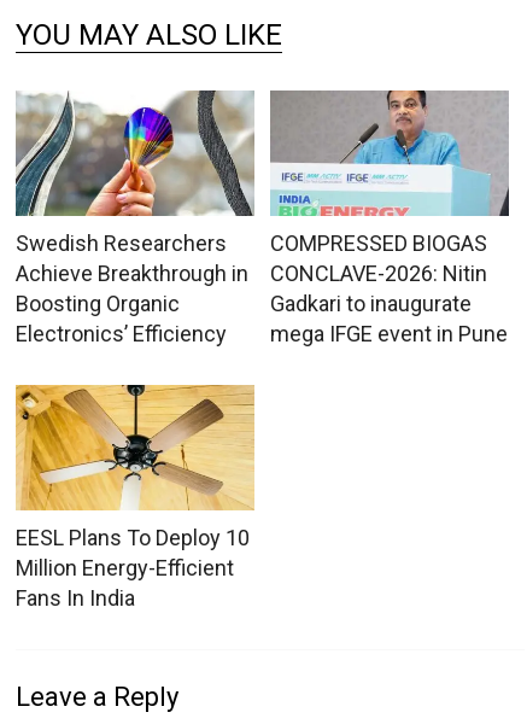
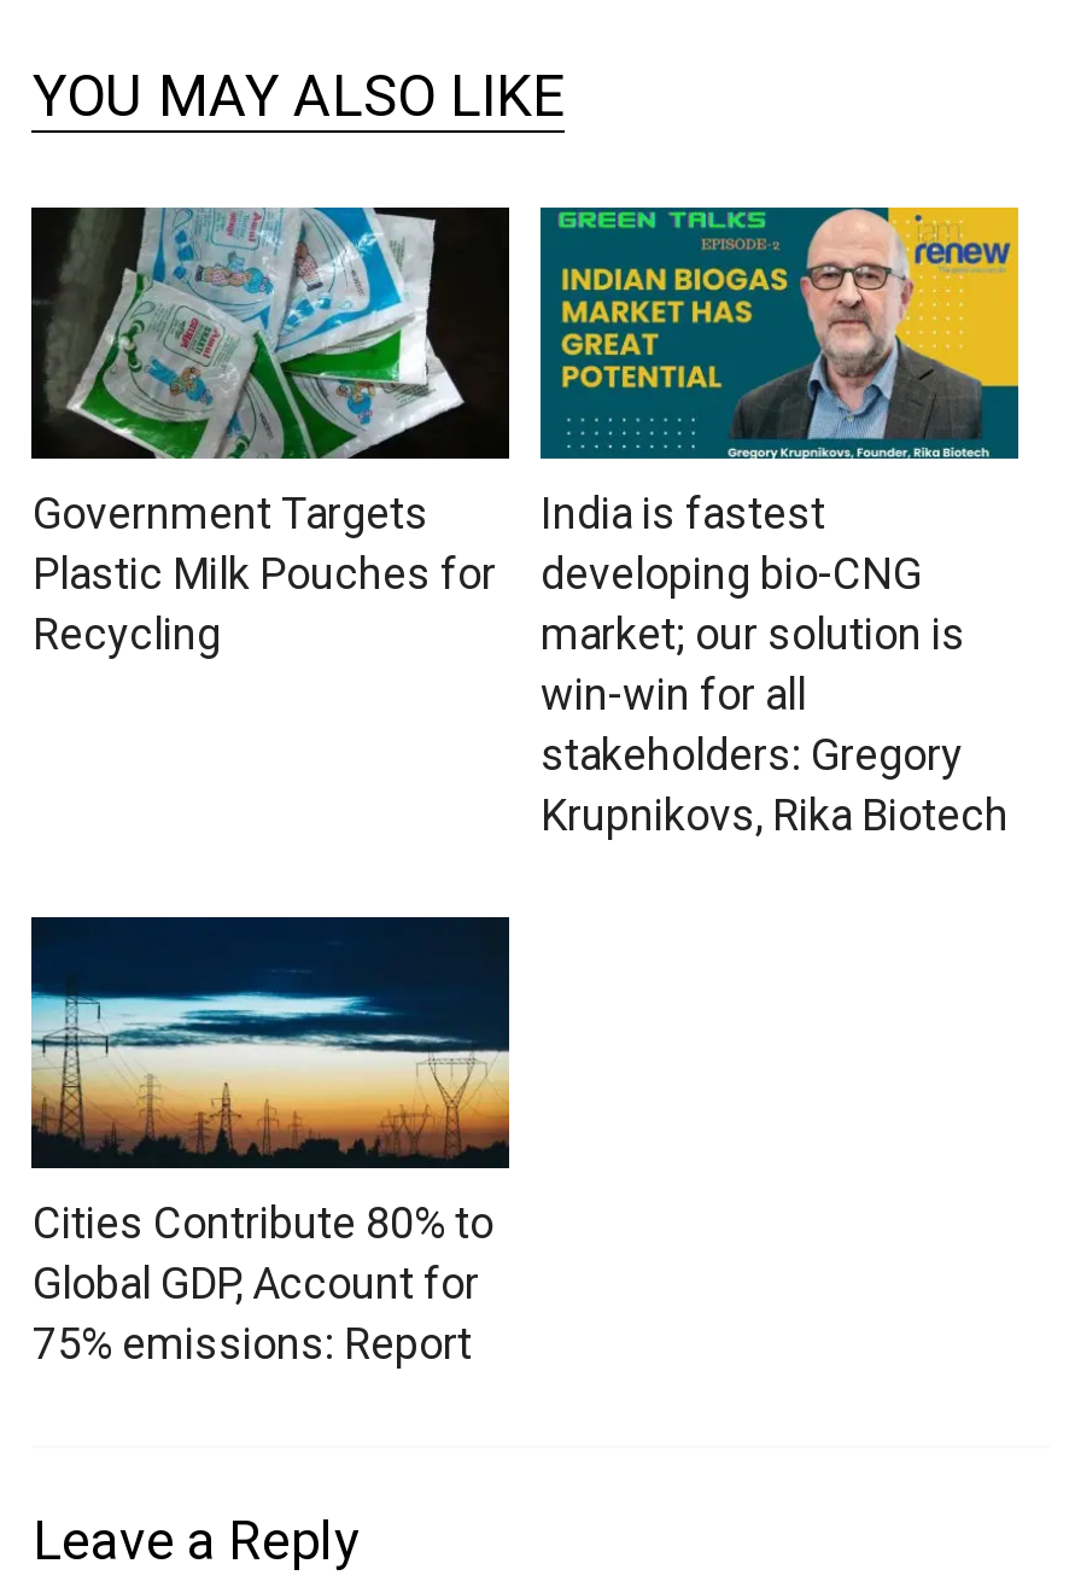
[14,89,254,346] [image] | Swedish Researchers | Achieve Breakthrough in | Boosting Organic | Electronics’ Efficiency -> [29,205,512,659] [image] | Government Targets | Plastic Milk Pouches for | Recycling
[269,89,510,346] [image] | COMPRESSED BIOGAS | CONCLAVE-2026: Nitin | Gadkari to inaugurate | mega IFGE event in Pune -> [538,205,1021,840] [image] | India is fastest | developing bio-CNG | market; our solution is | win-win for all | stakeholders: Gregory | Krupnikovs, Rika Biotech
[14,384,254,512] [image] -> [29,915,512,1060] [image]
[16,525,250,611] EESL Plans To Deploy 10 | Million Energy-Efficient | Fans In India -> [32,1197,493,1369] Cities Contribute 80% to | Global GDP, Account for | 75% emissions: Report

